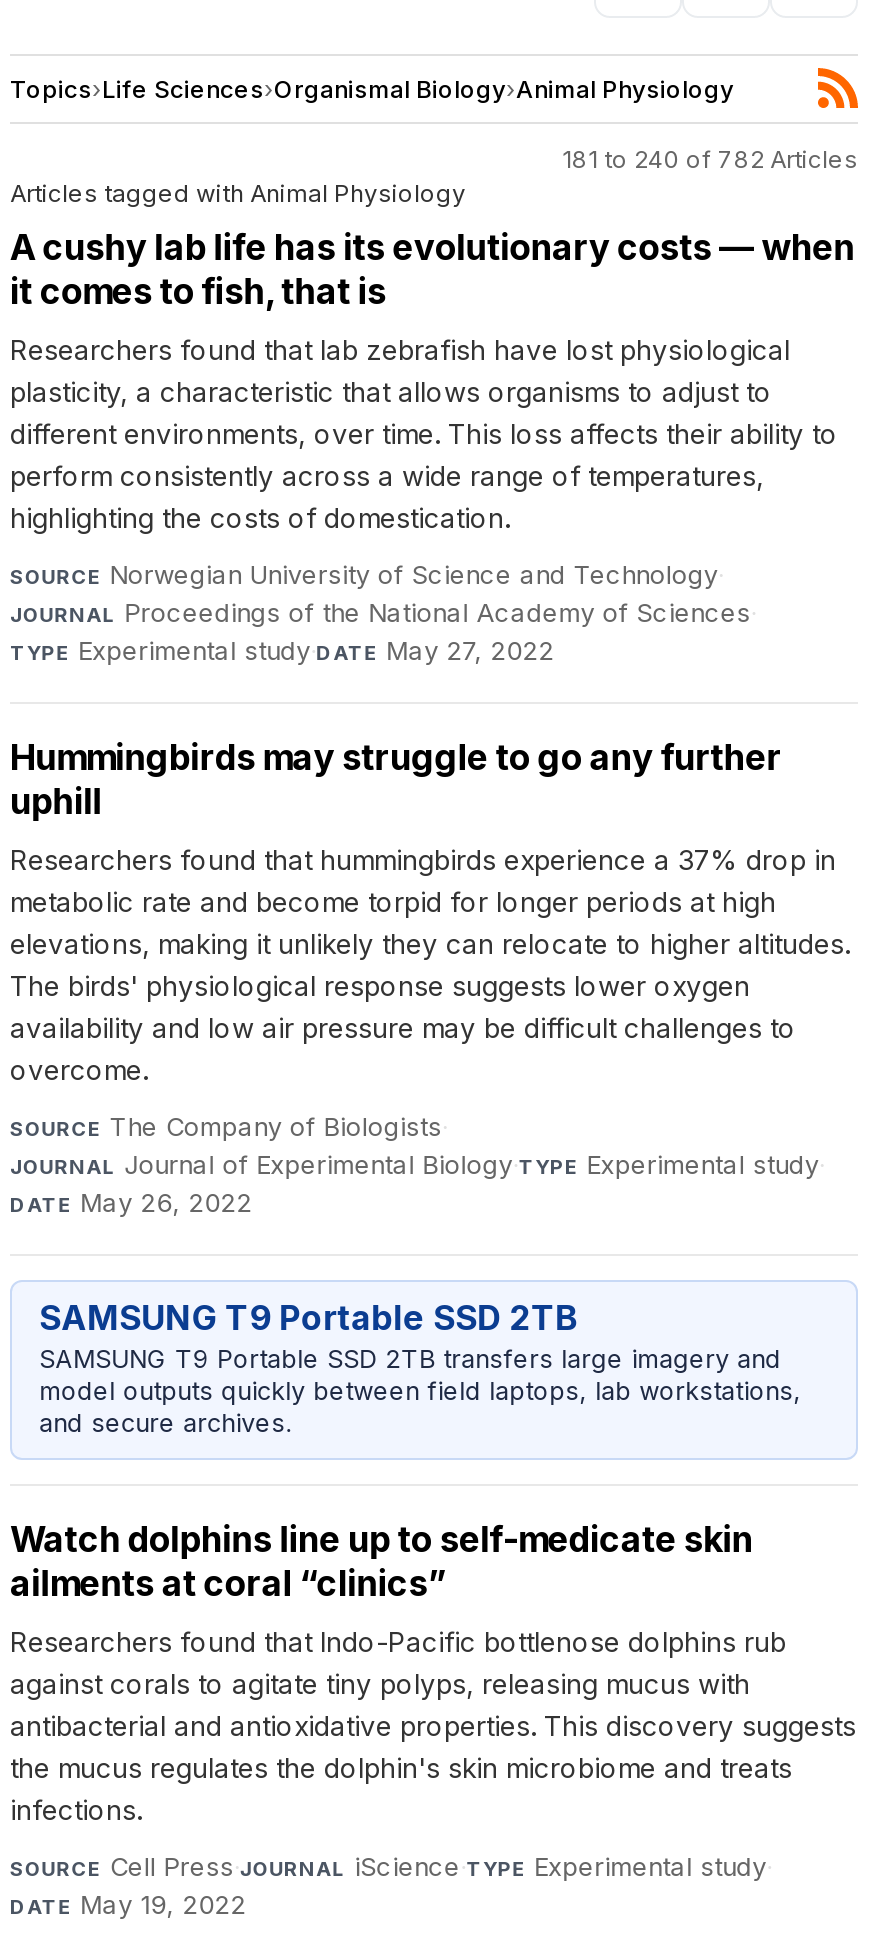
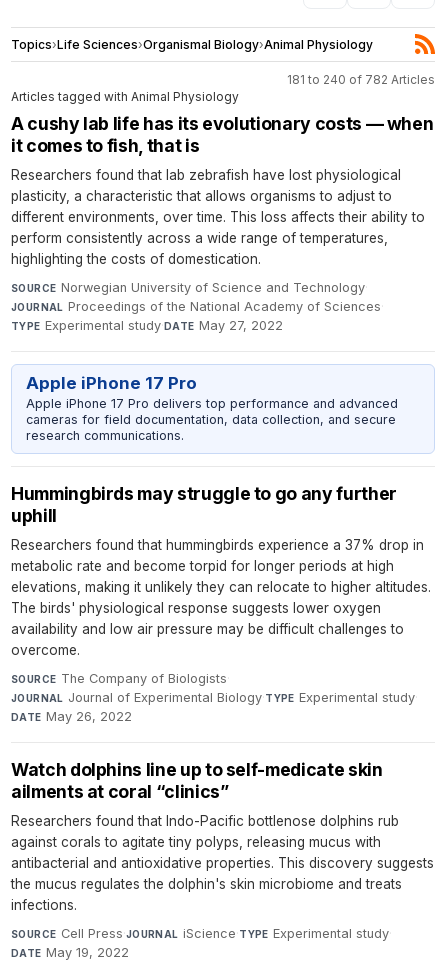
none -> [26,373,398,443] Apple iPhone 17 Pro | Apple iPhone 17 Pro delivers top performance and advanced | cameras for field documentation, data collection, and secure | research communications.
moved [10,736,850,1218] -> [11,483,431,724]: Hummingbirds may struggle to go any further | uphill | Researchers found that hummingbirds experience a 37% drop in | ... | JOURNAL Journal of Experimental Biology · TYPE Experimental study · | DATE May 26, 2022
[39,1299,801,1438] SAMSUNG T9 Portable SSD 2TB | SAMSUNG T9 Portable SSD 2TB transfers large imagery and | model outputs quickly between field laptops, lab workstations, | and secure archives. -> none

